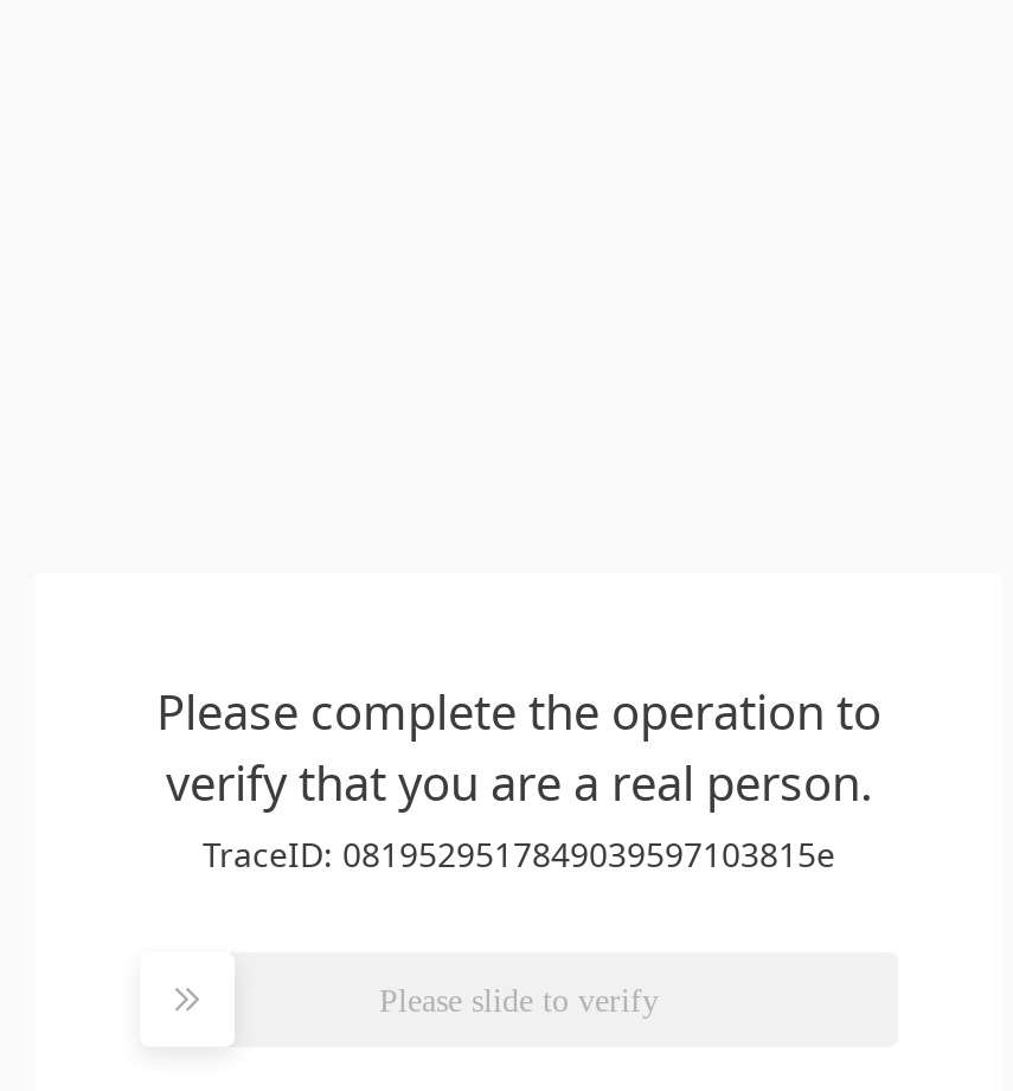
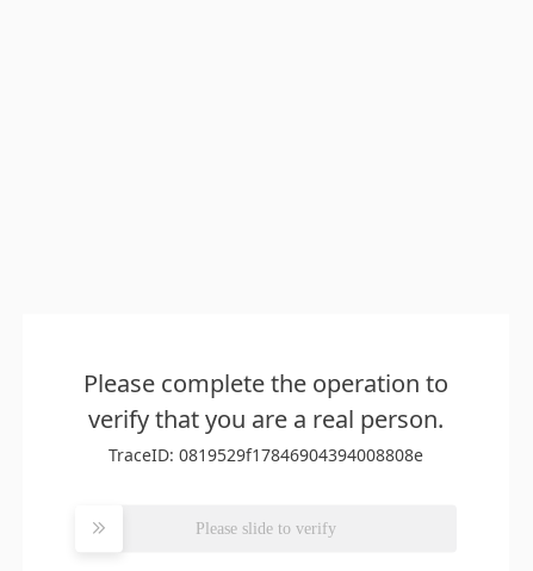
[203,833,835,878] TraceID: 0819529517849039597103815e -> [109,445,423,467] TraceID: 0819529f17846904394008808e

